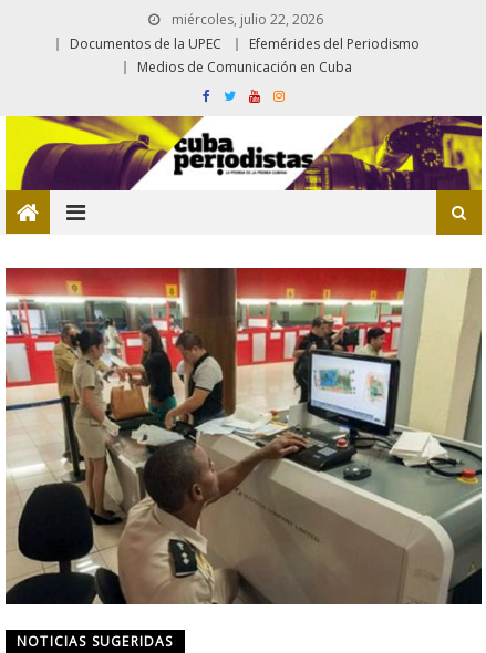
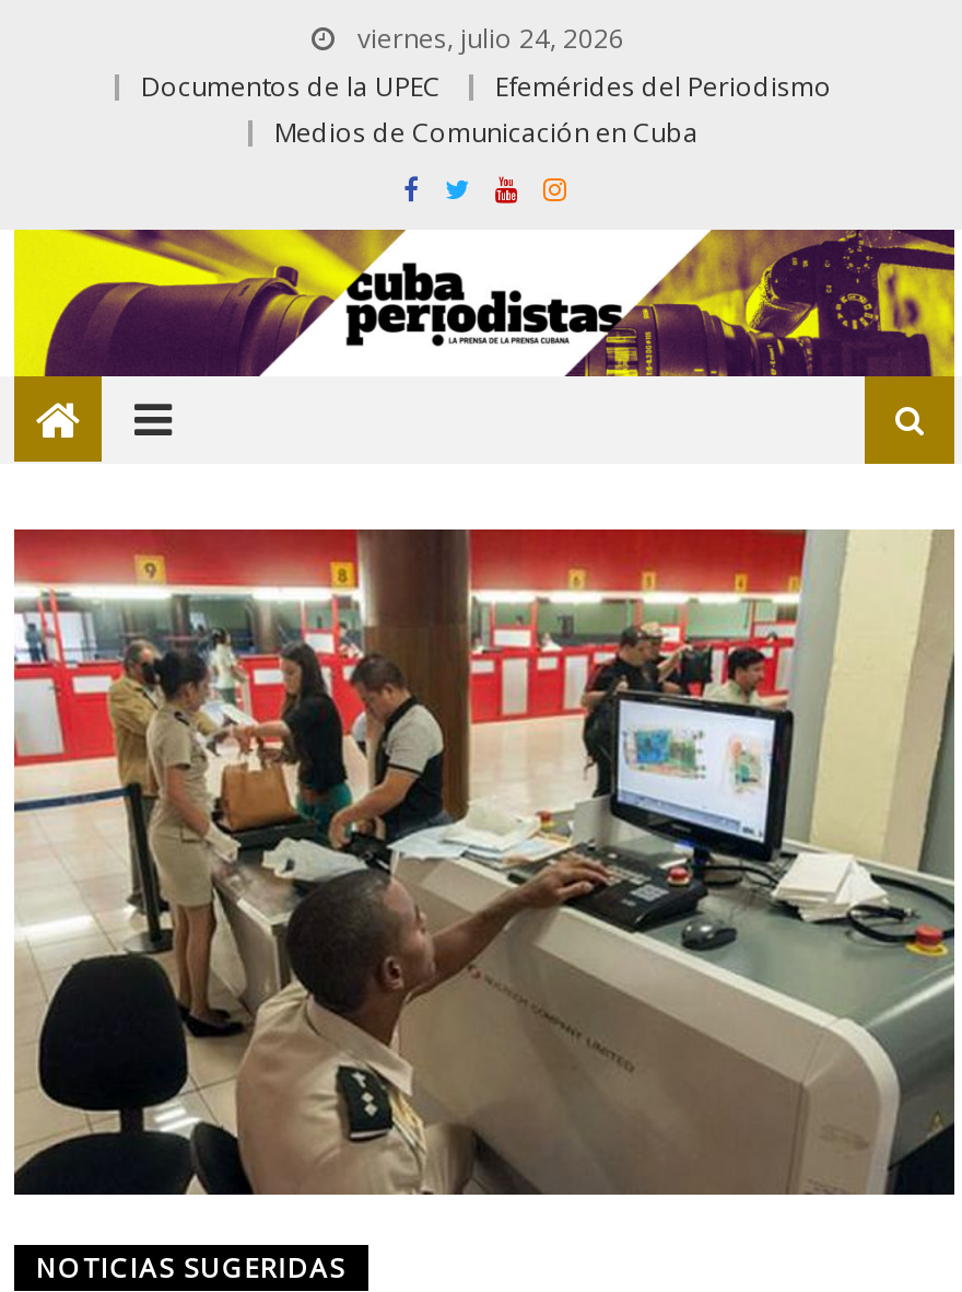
[168,10,323,29] miércoles, julio 22, 2026 -> [351,20,624,57] viernes, julio 24, 2026

